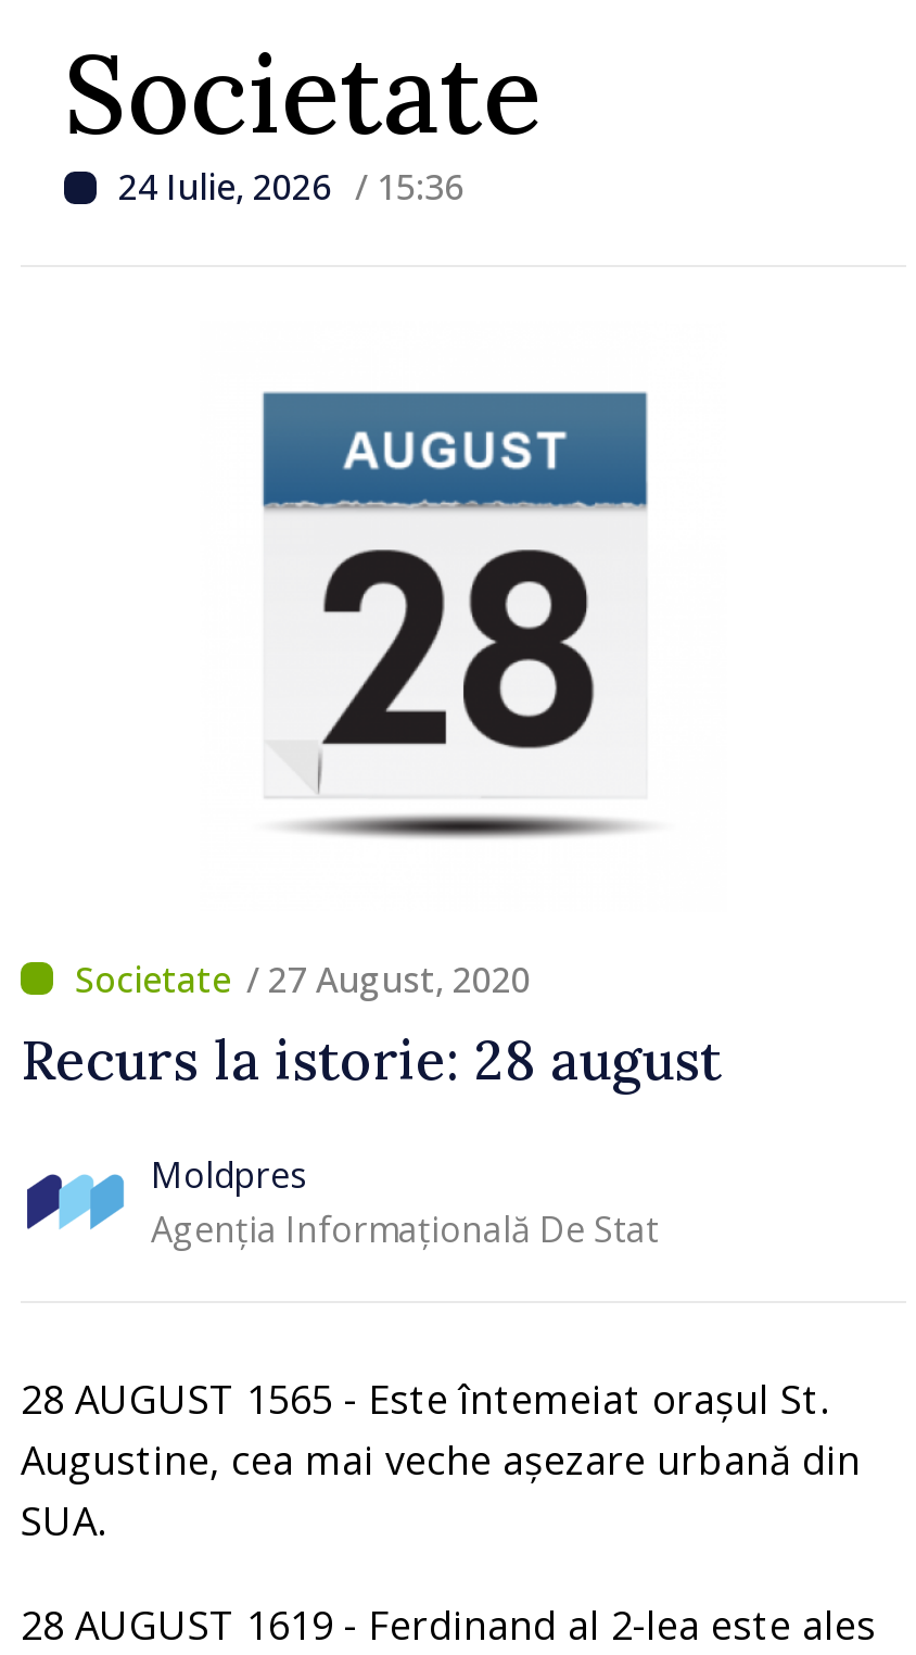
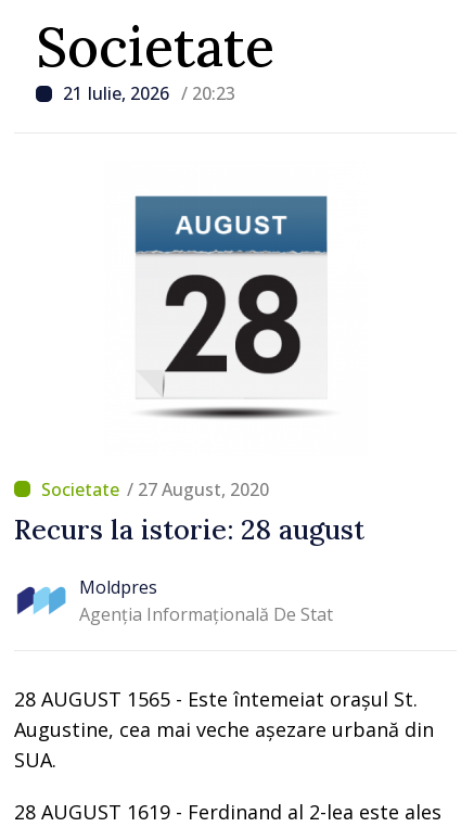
[118,163,463,211] 24 Iulie, 2026 / 15:36 -> [63,81,235,105] 21 Iulie, 2026 / 20:23

